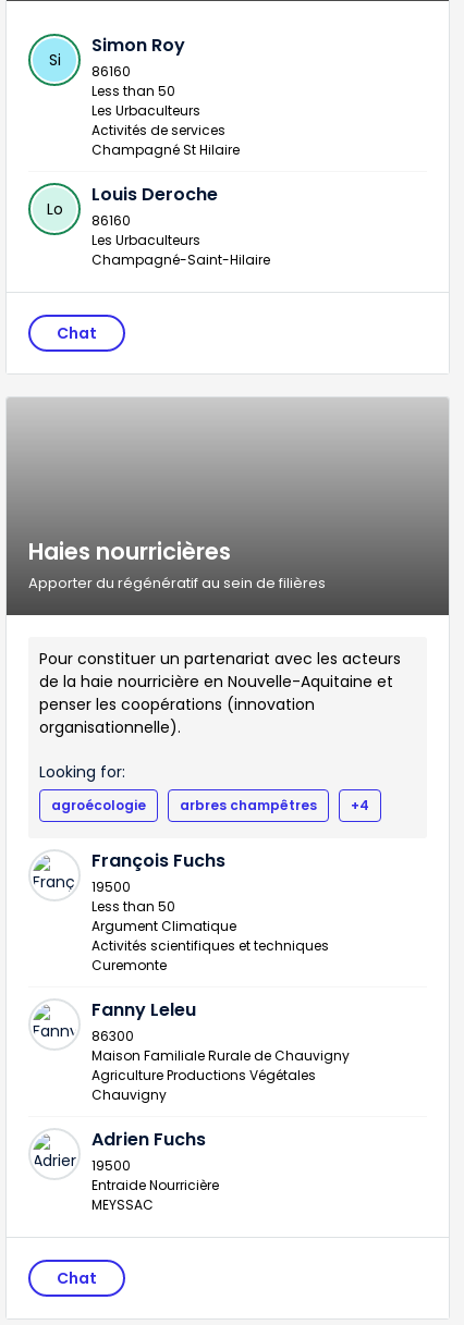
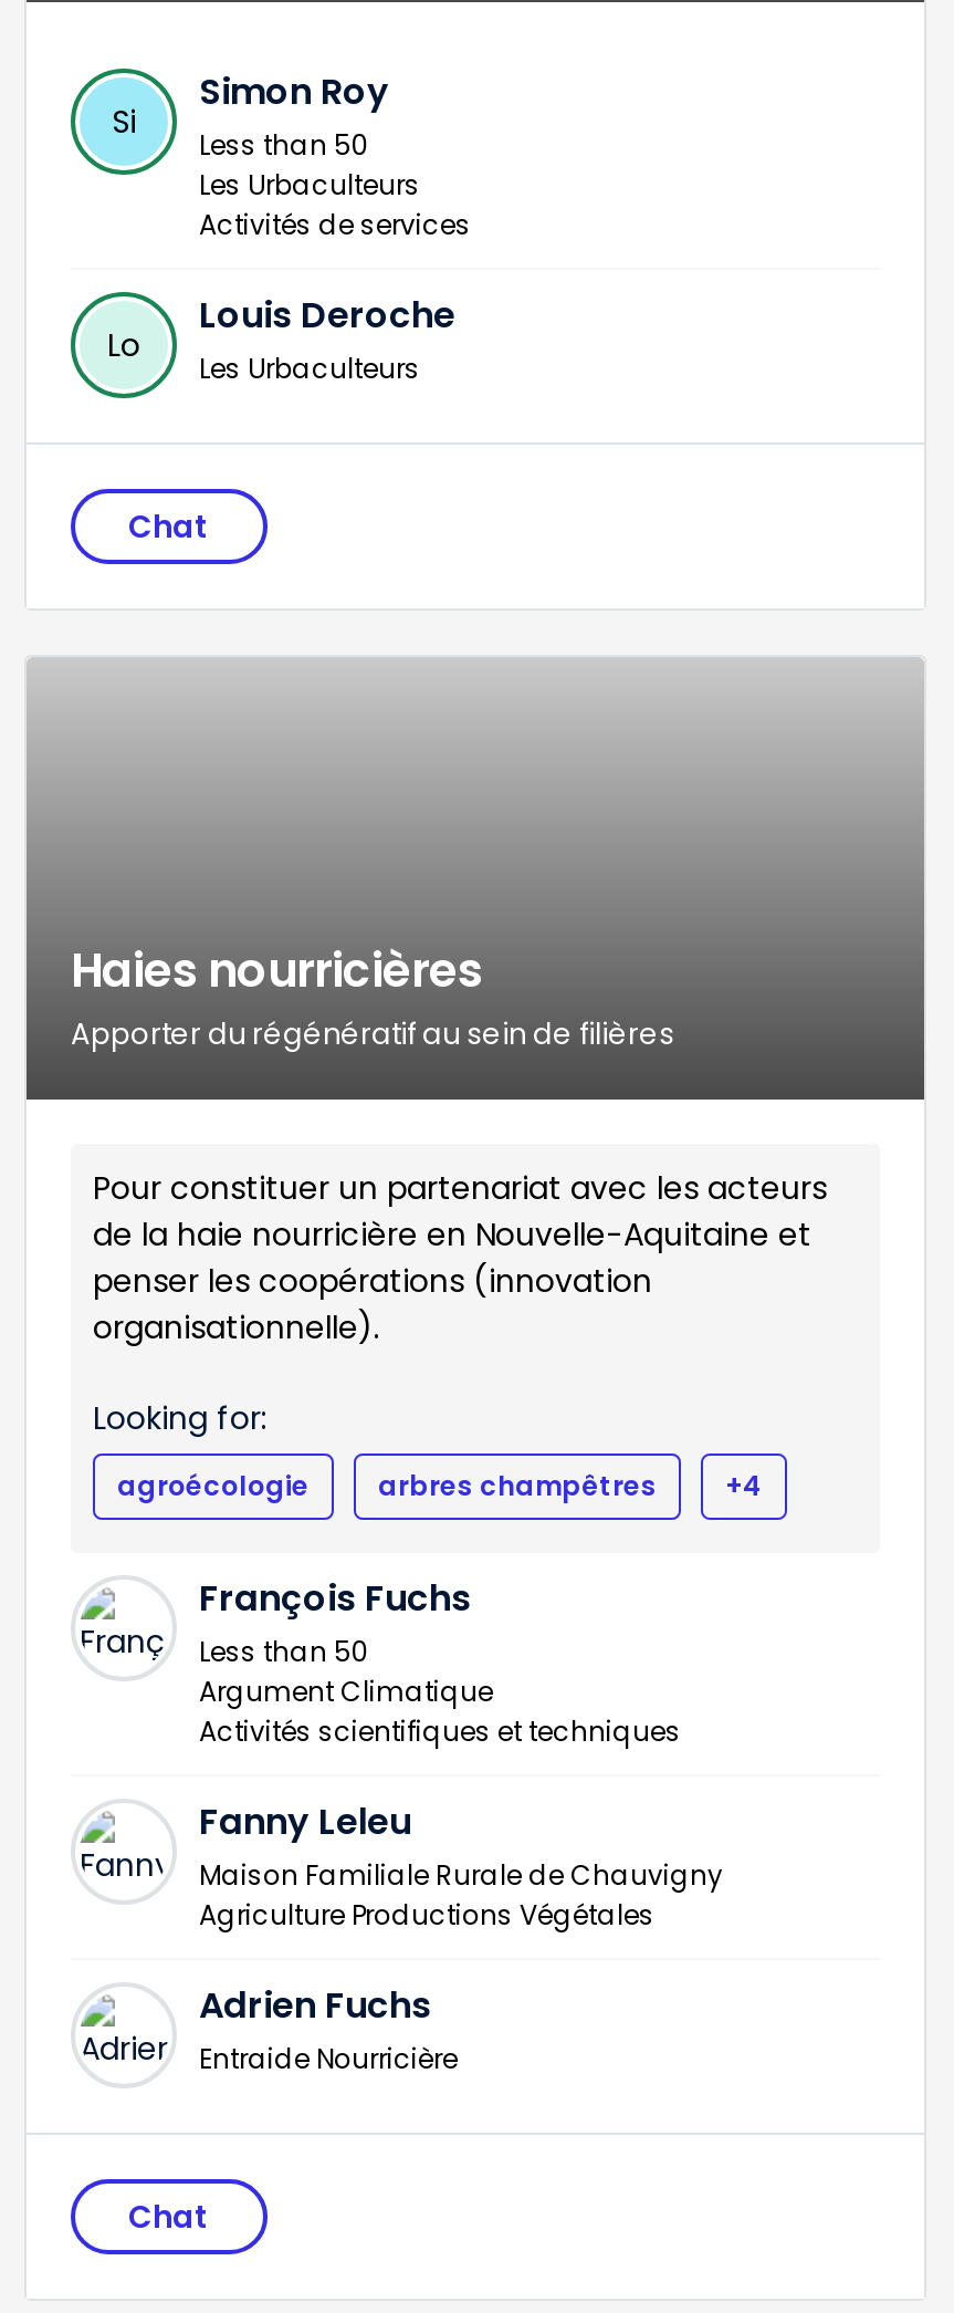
[91,62,131,81] 86160 -> none
[91,140,240,159] Champagné St Hilaire -> none
[91,211,131,230] 86160 -> none
[91,250,270,269] Champagné-Saint-Hilaire -> none
[91,878,131,896] 19500 -> none
[91,956,167,974] Curemonte -> none
[91,1027,134,1045] 86300 -> none
[91,1085,167,1104] Chauvigny -> none
[91,1156,131,1175] 19500 -> none
[91,1195,154,1214] MEYSSAC -> none

